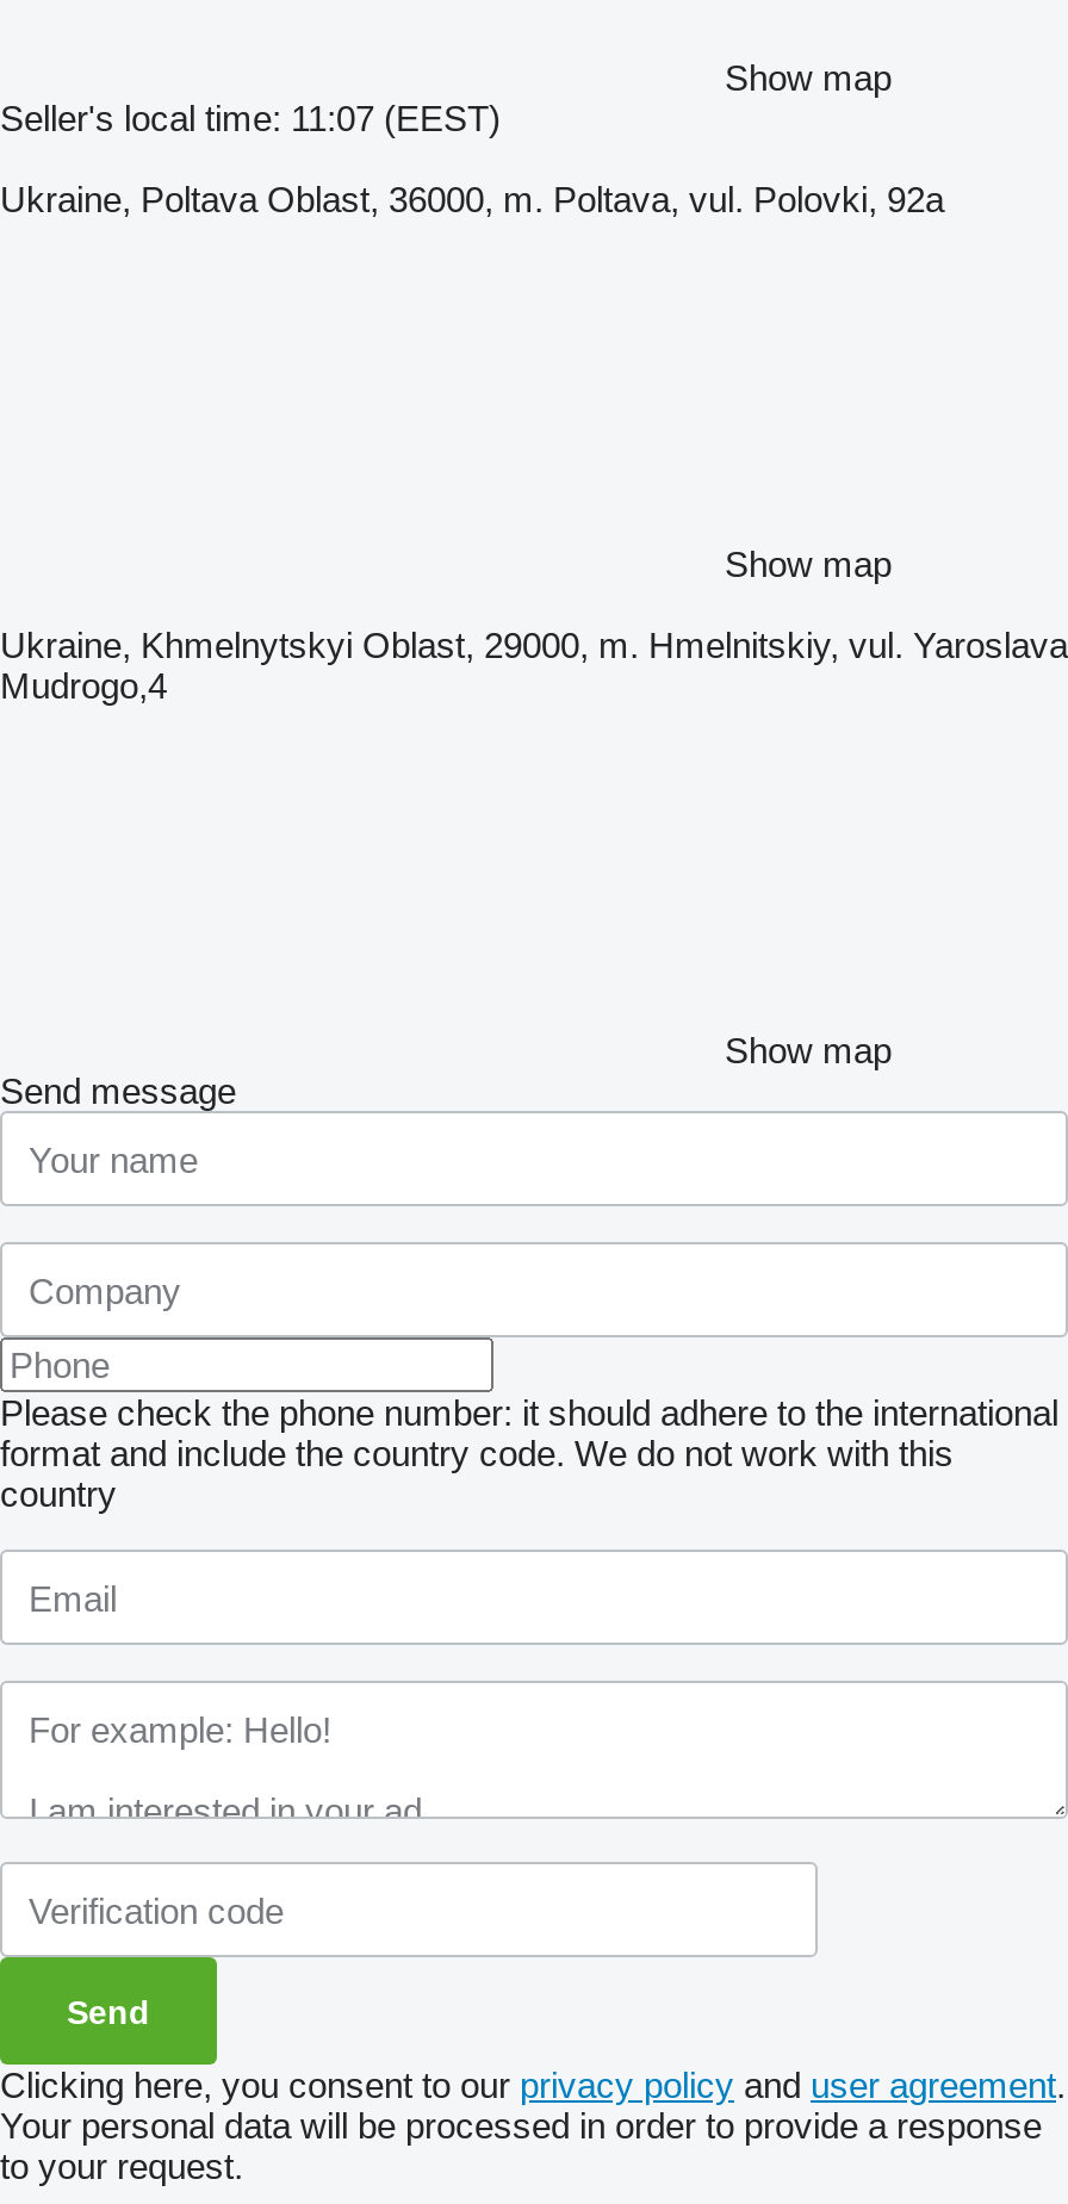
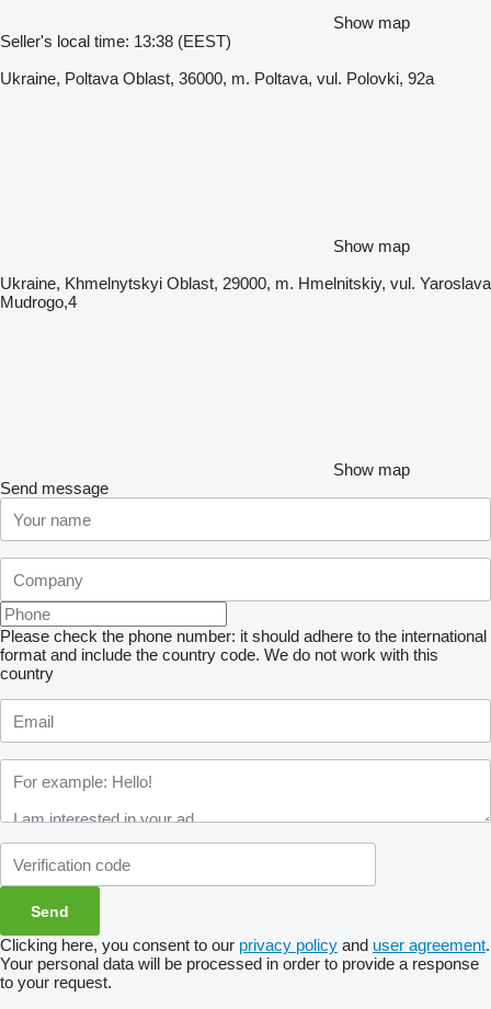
[0,98,501,138] Seller's local time: 11:07 (EEST) -> [0,32,231,50] Seller's local time: 13:38 (EEST)

